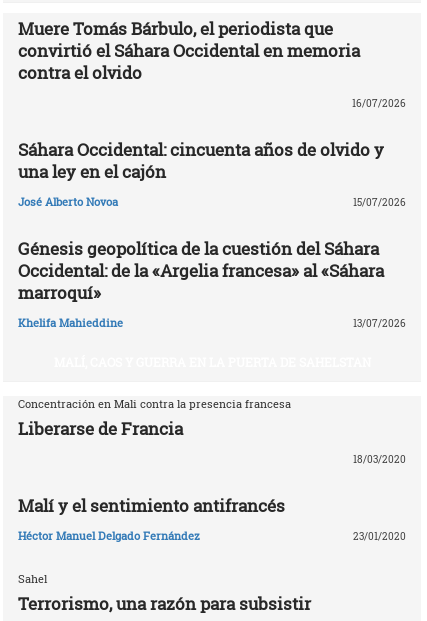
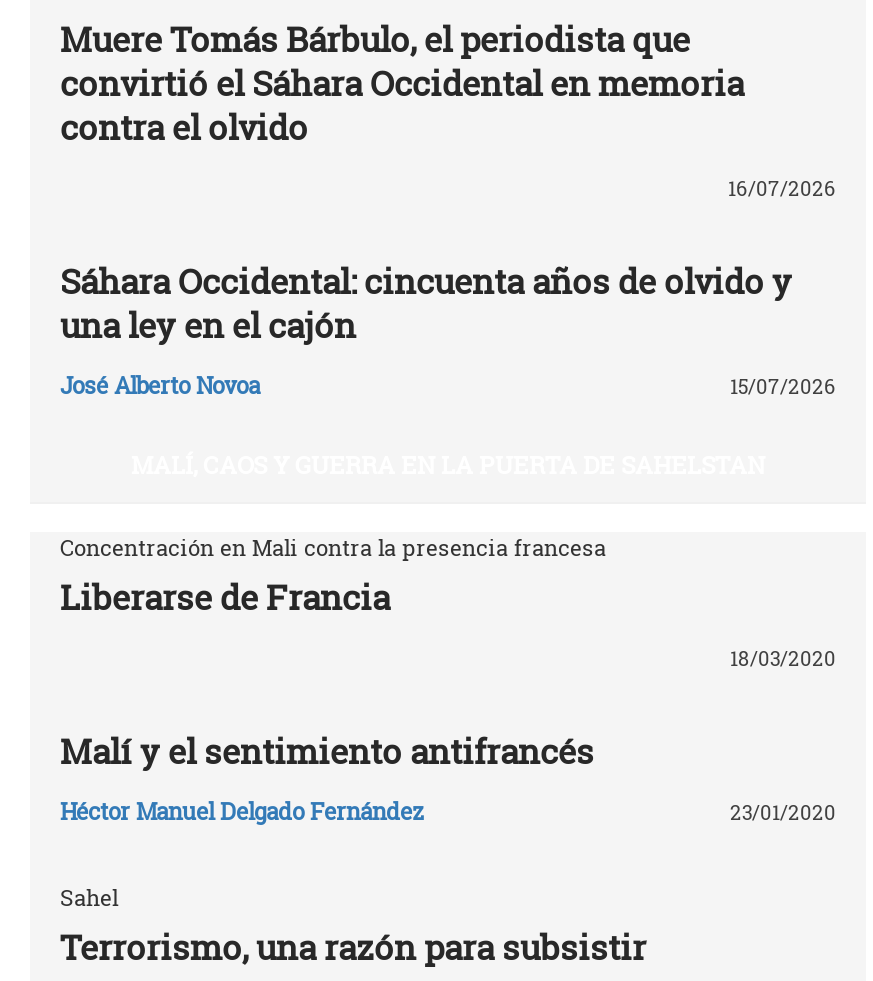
[18,237,406,330] Génesis geopolítica de la cuestión del Sáhara | Occidental: de la «Argelia francesa» al «Sáhara | marroquí» | Khelifa Mahieddine | 13/07/2026 -> none

